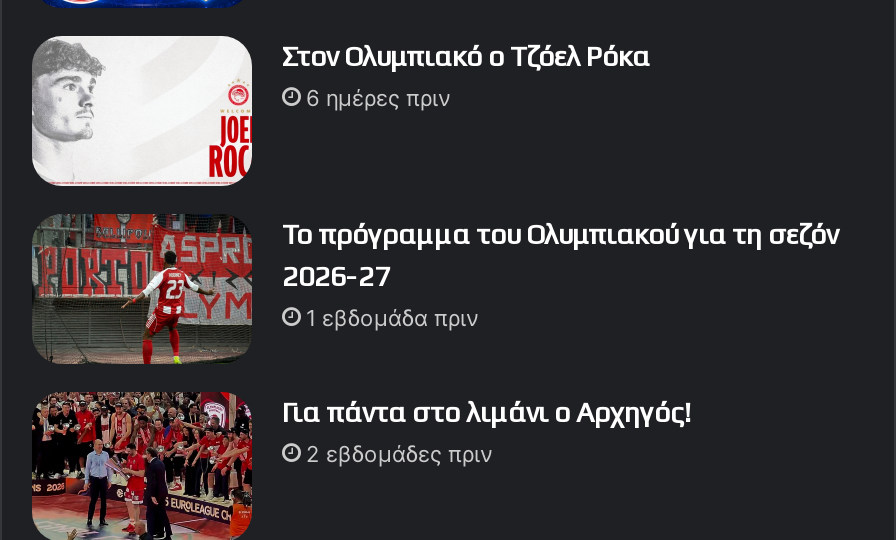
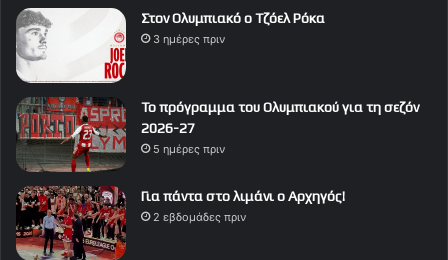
[306,83,450,111] 6 ημέρες πριν -> [153,32,225,46] 3 ημέρες πριν
[306,303,478,331] 1 εβδομάδα πριν -> [153,142,225,156] 5 ημέρες πριν

